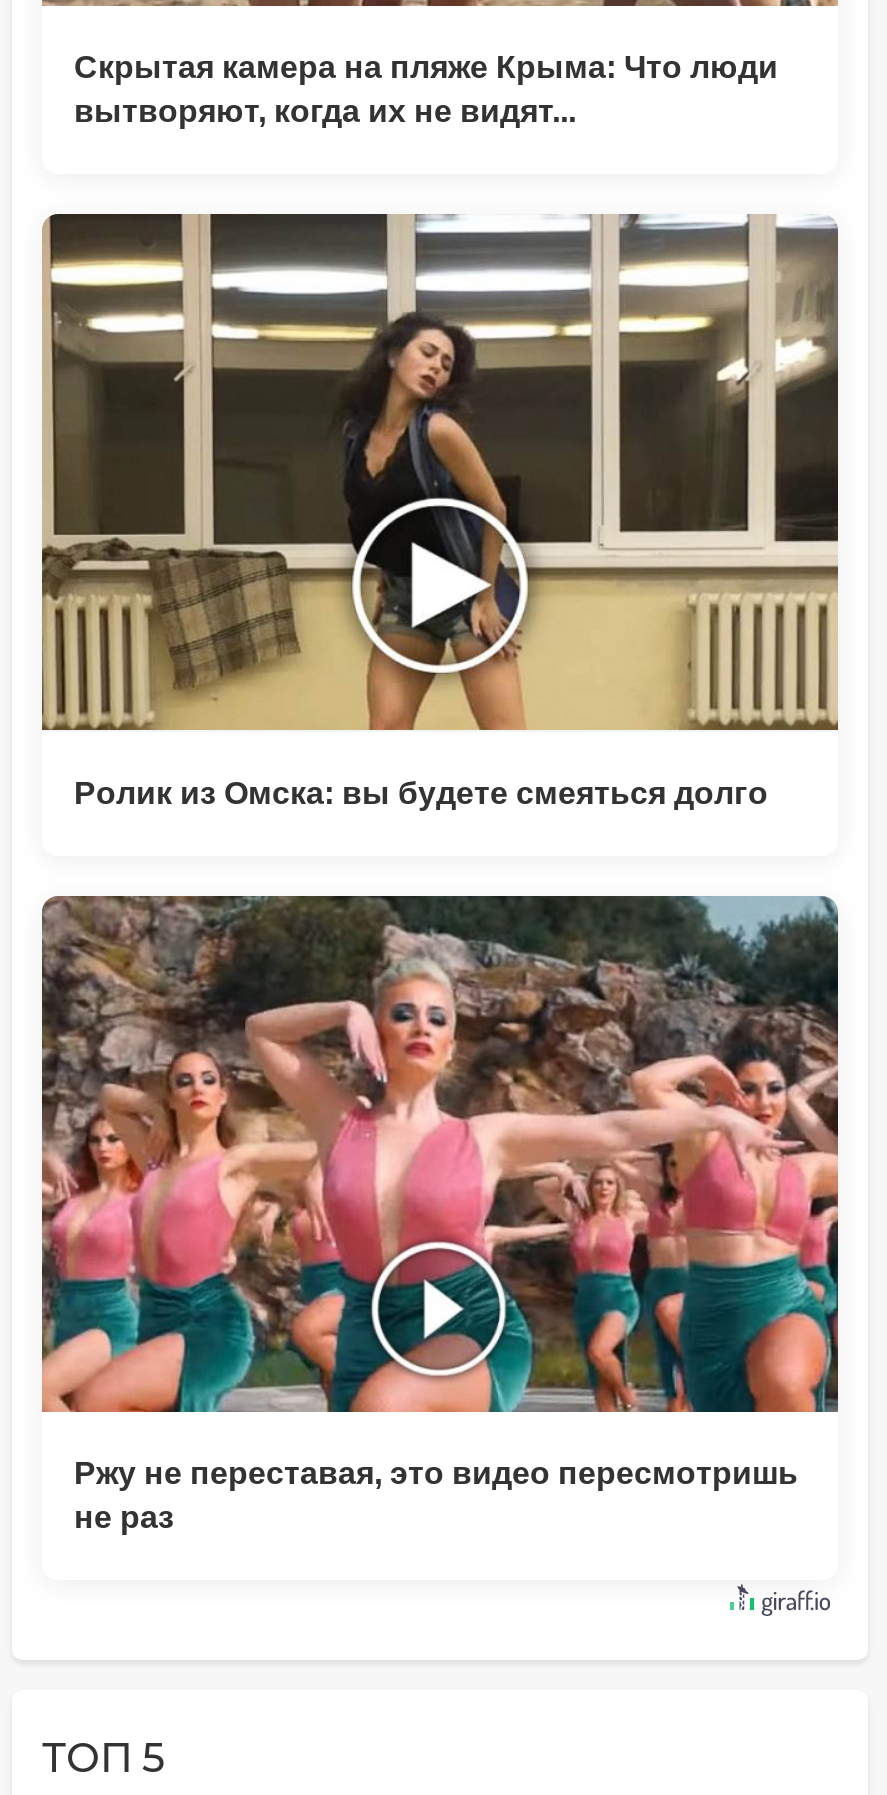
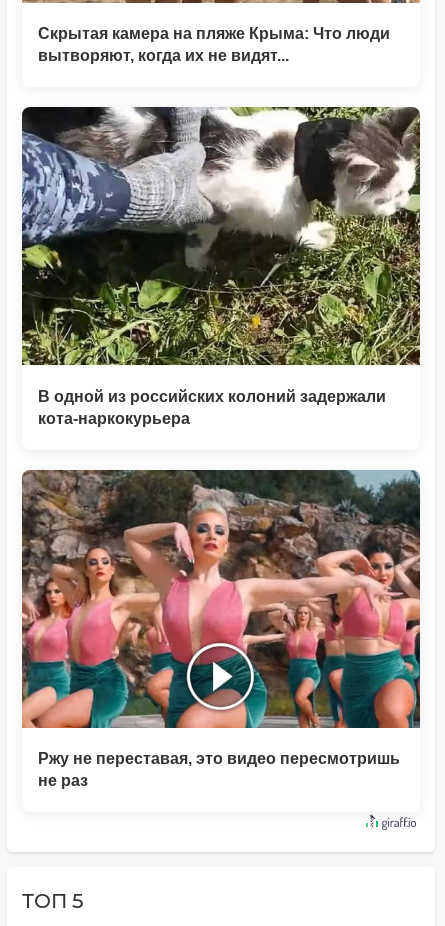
[40,212,838,809] [image] | Ролик из Омска: вы будете смеяться долго -> [21,106,421,427] [image] | В одной из российских колоний задержали | кота-наркокурьера

